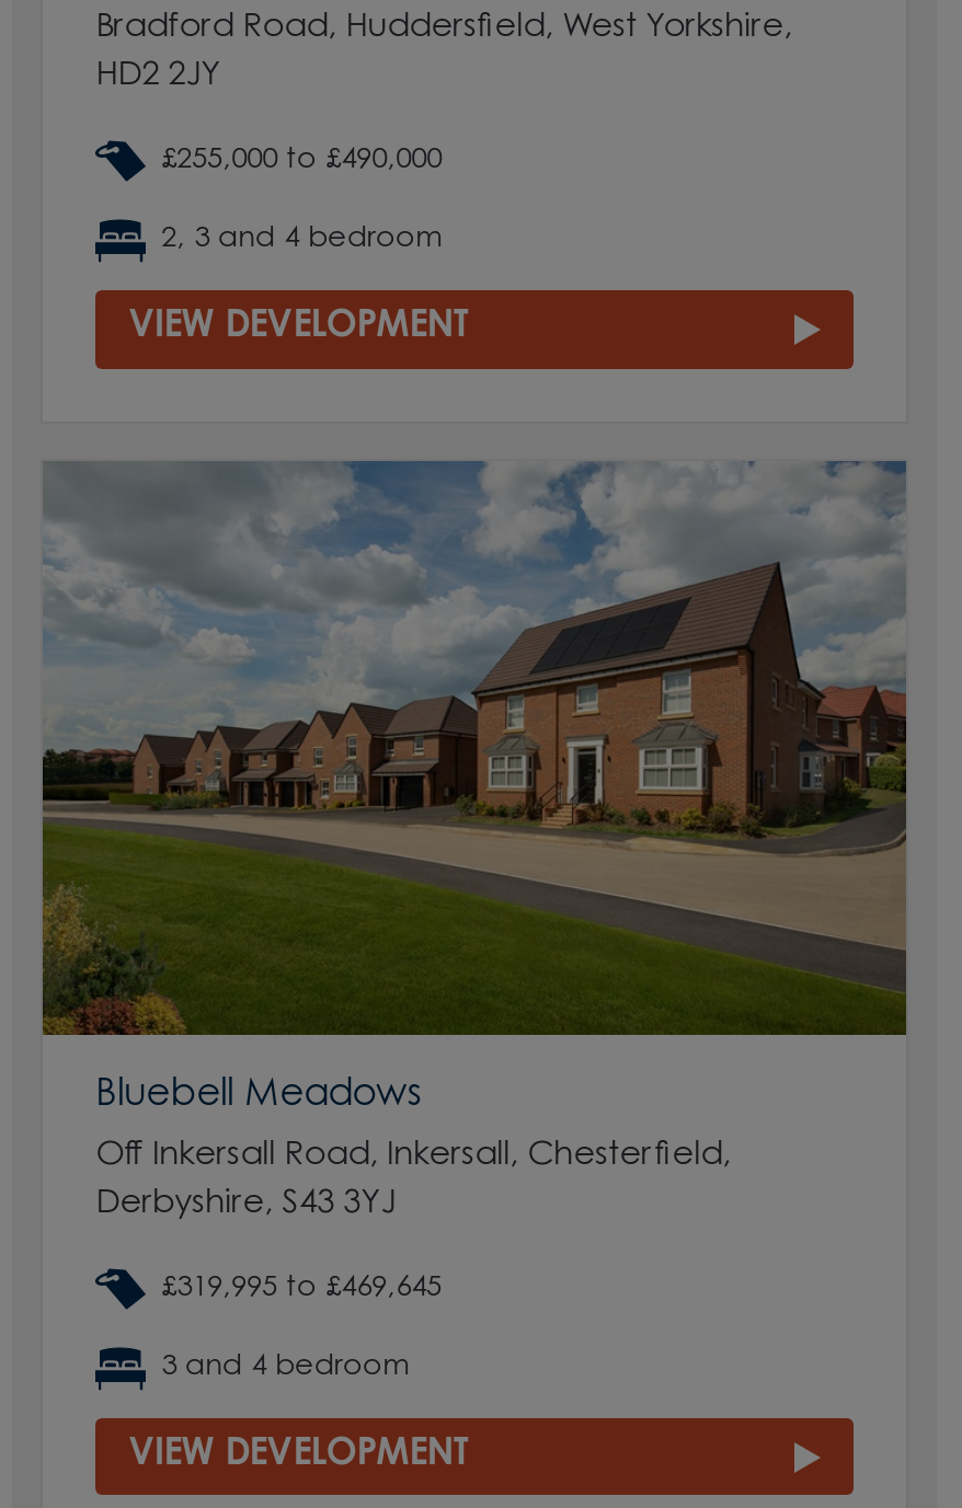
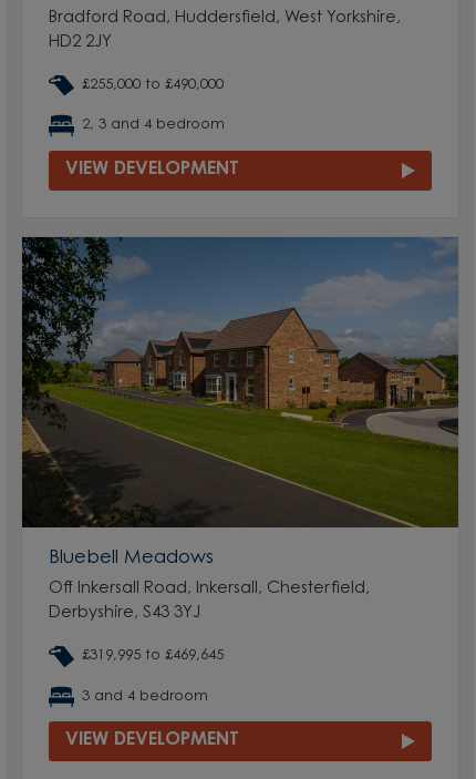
[41,461,908,1037] [image] -> [21,236,459,529] [image]

